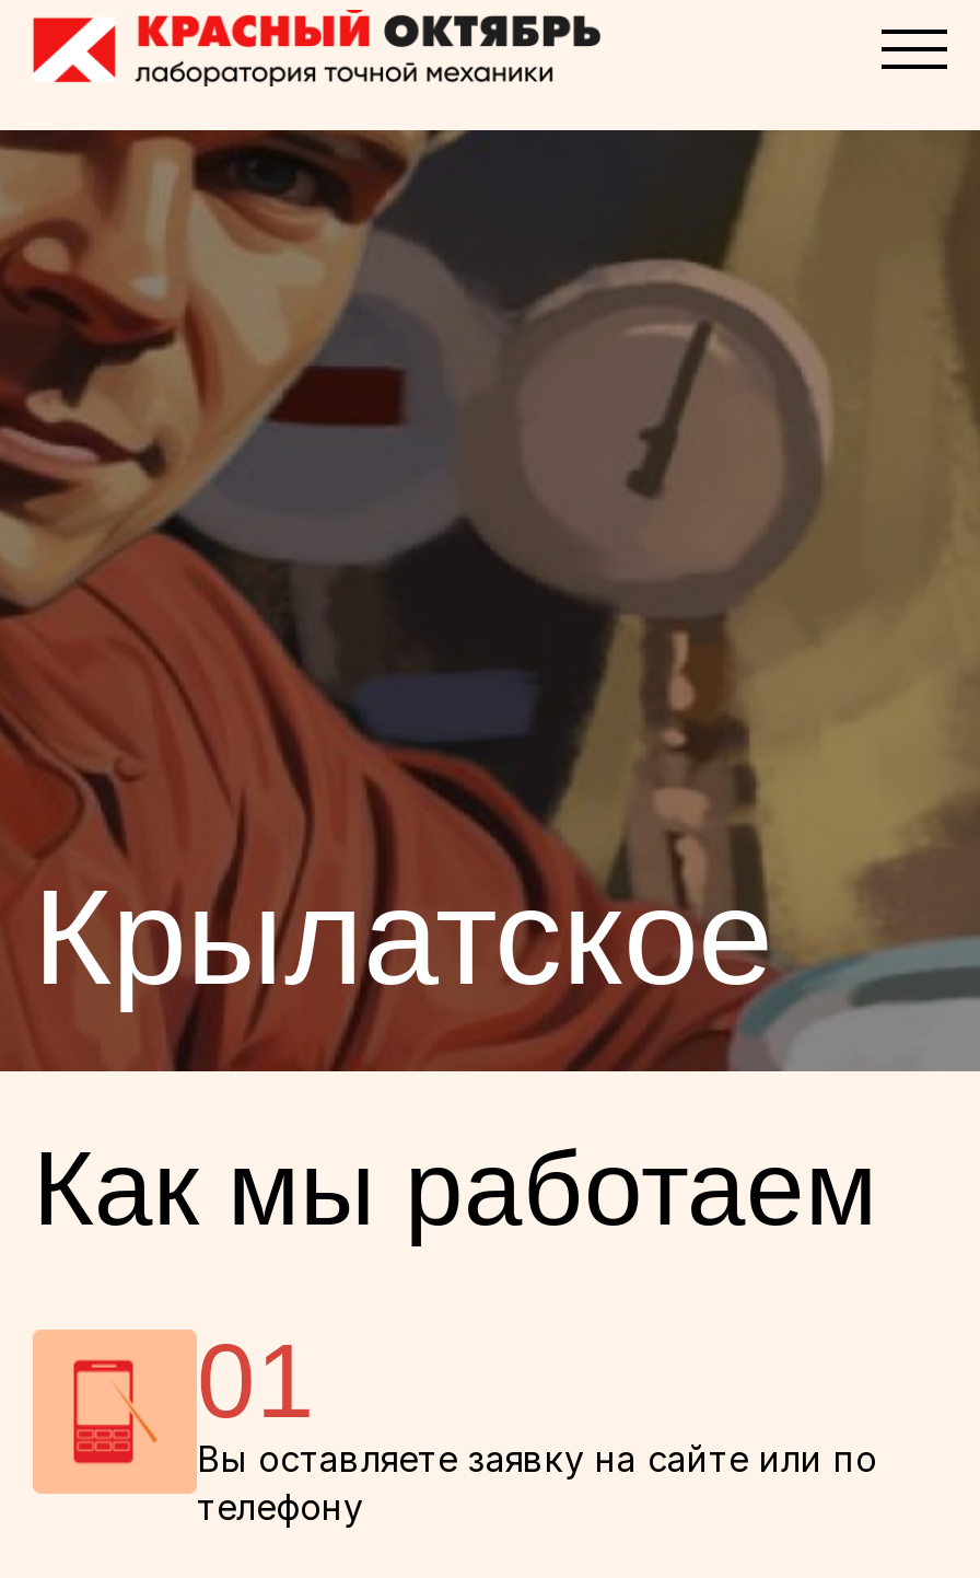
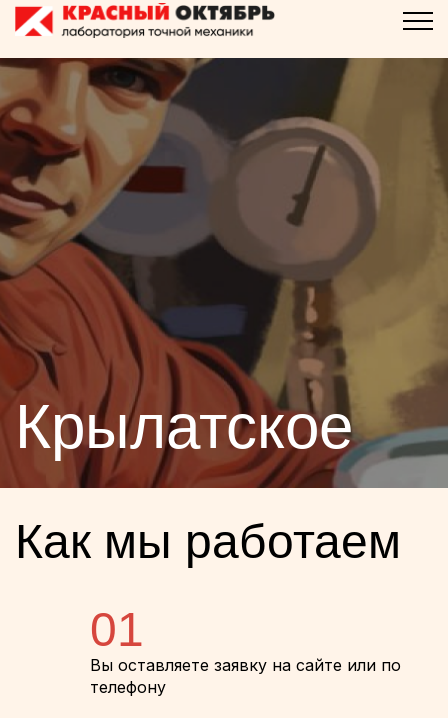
[33,1330,190,1494] [image] -> none

